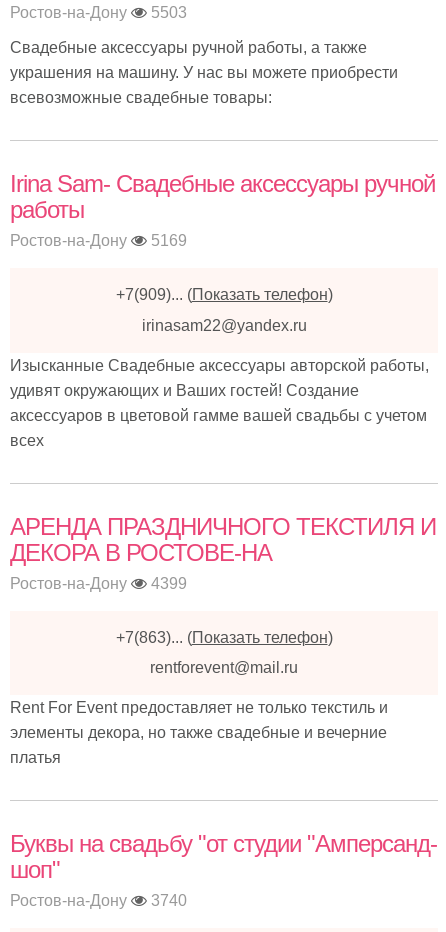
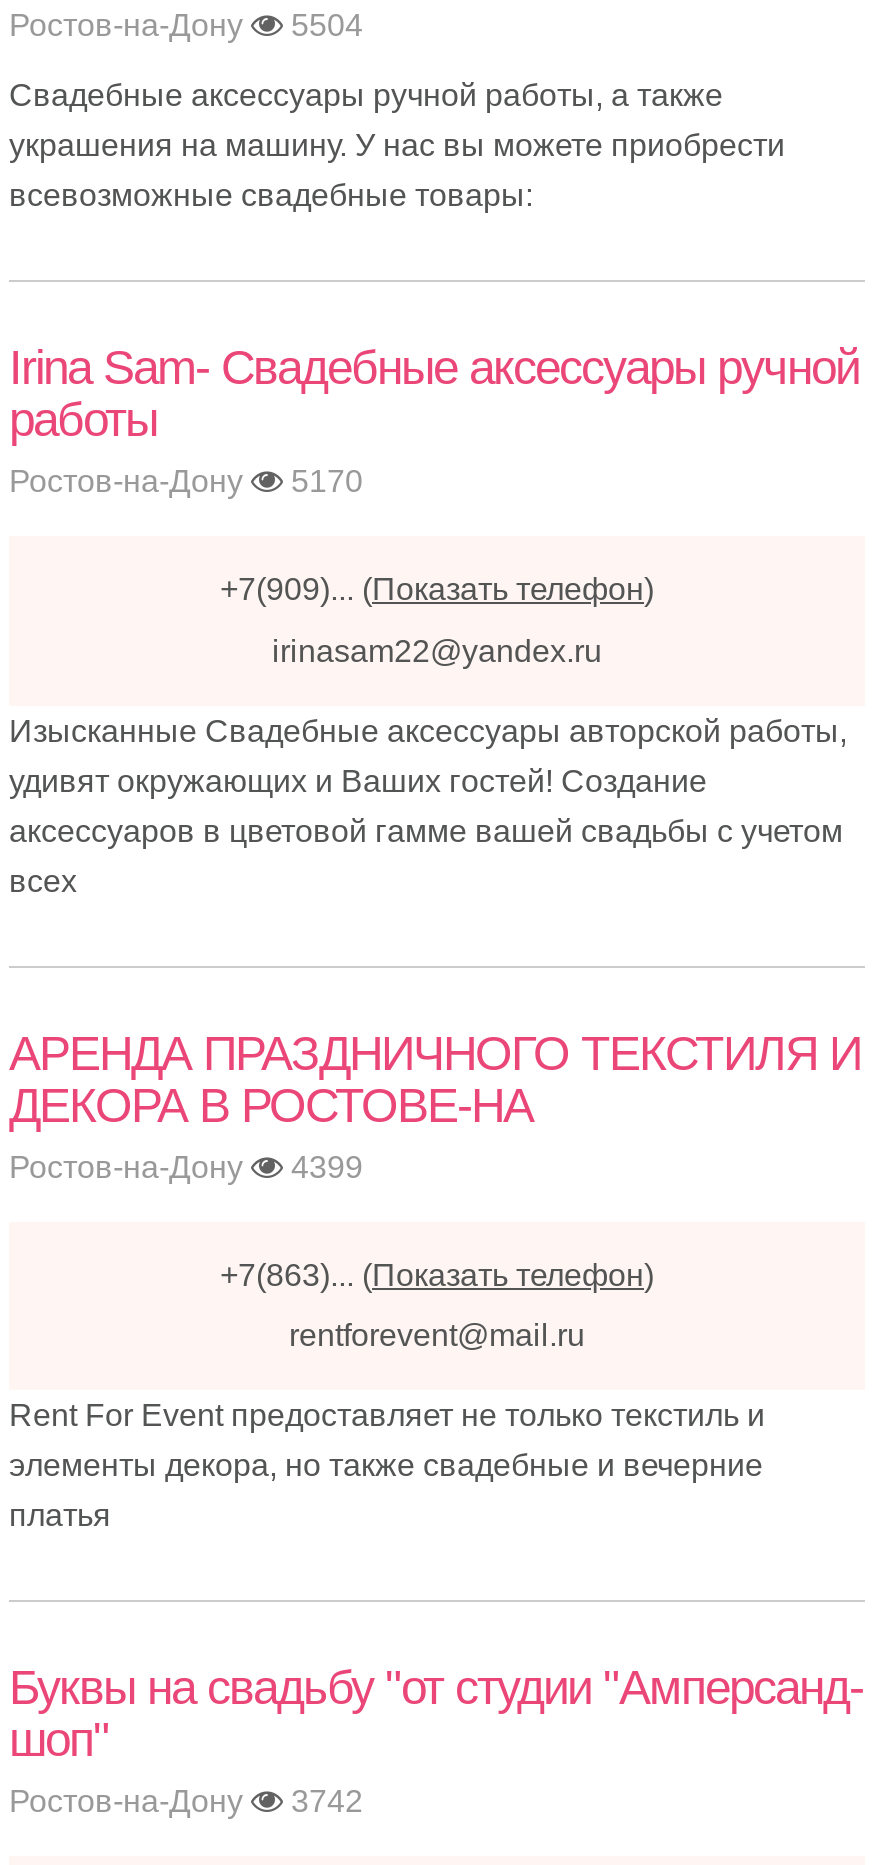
[10,4,187,21] Ростов-на-Дону 5503 -> [9,8,363,42] Ростов-на-Дону 5504
[10,232,187,249] Ростов-на-Дону 5169 -> [9,464,363,498] Ростов-на-Дону 5170
[10,892,187,909] Ростов-на-Дону 3740 -> [9,1785,363,1819] Ростов-на-Дону 3742

